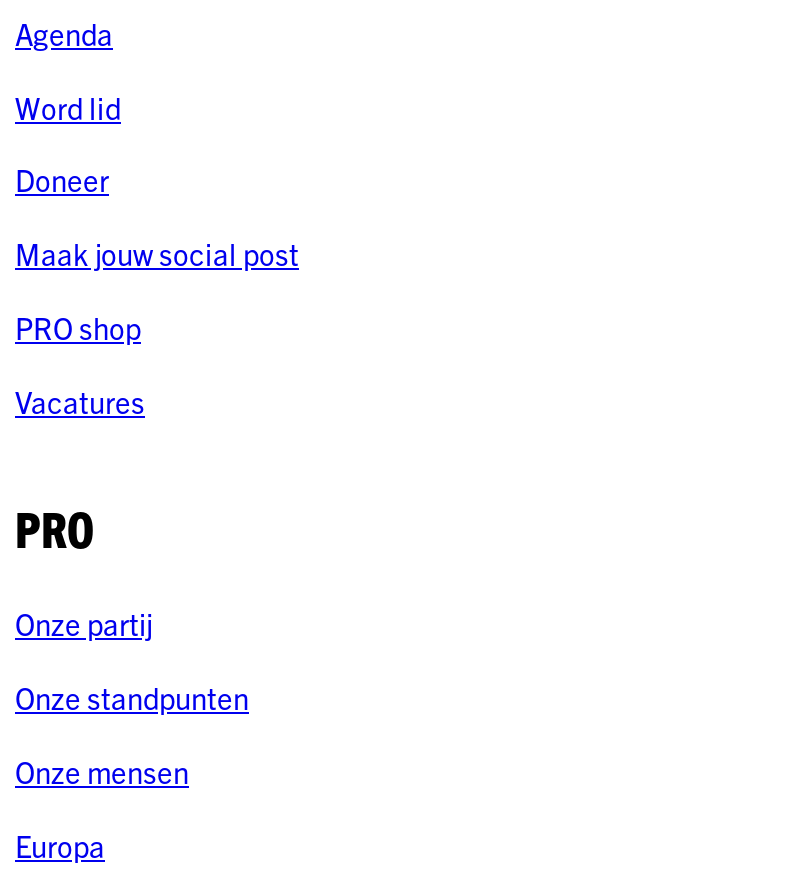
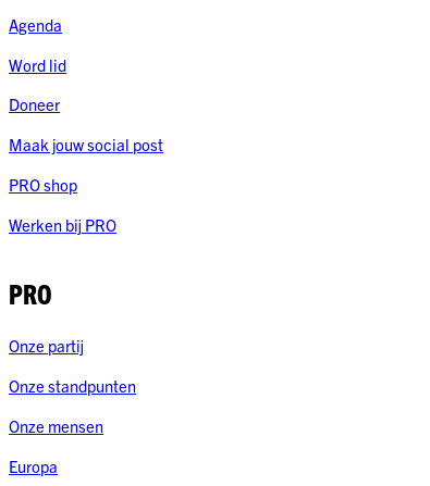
[15,382,145,420] Vacatures -> [9,214,116,235] Werken bij PRO

